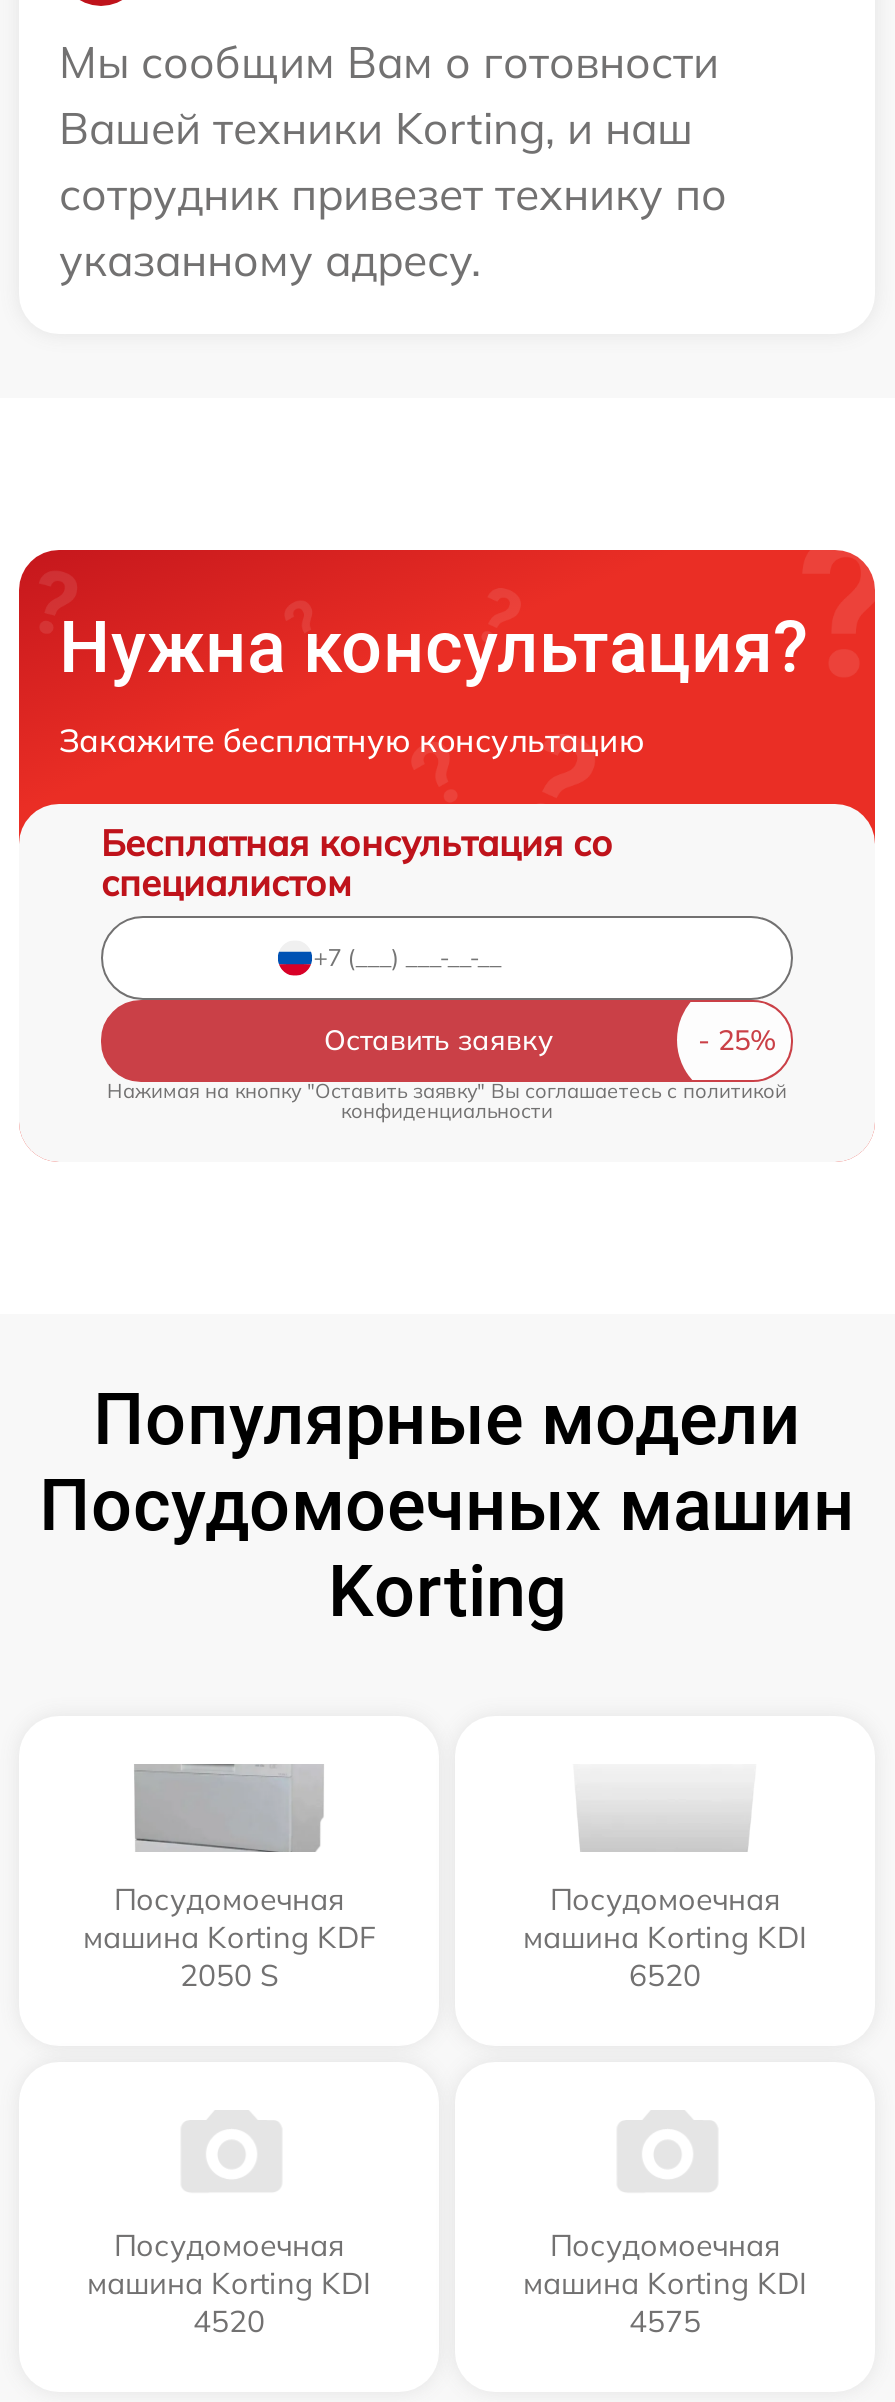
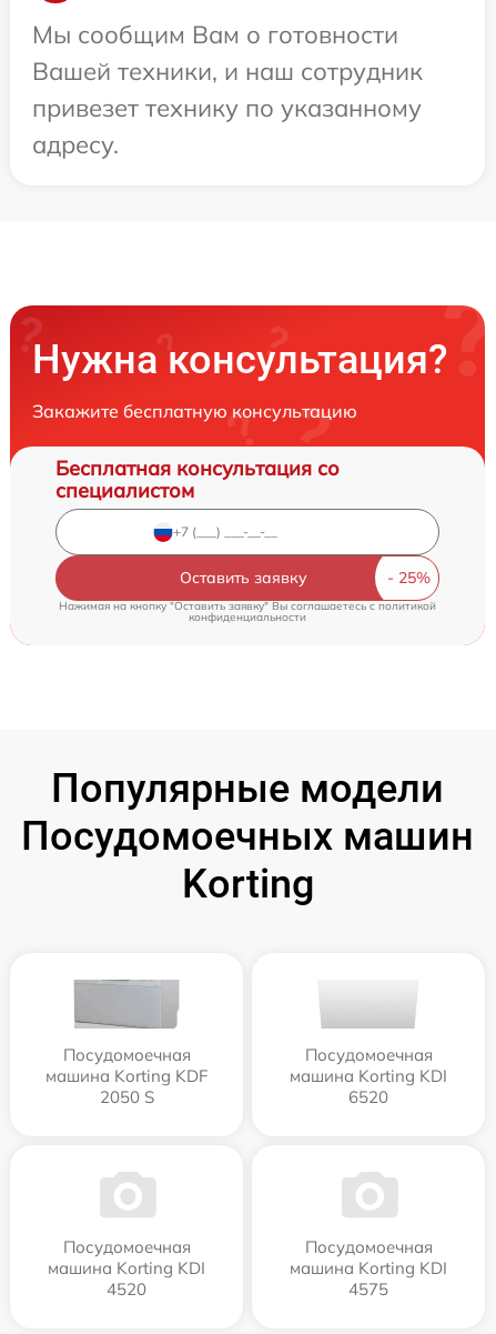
[59,100,727,288] Вашей техники Korting, и наш | сотрудник привезет технику по | указанному адресу. -> [32,55,423,160] Вашей техники, и наш сотрудник | привезет технику по указанному | адресу.

